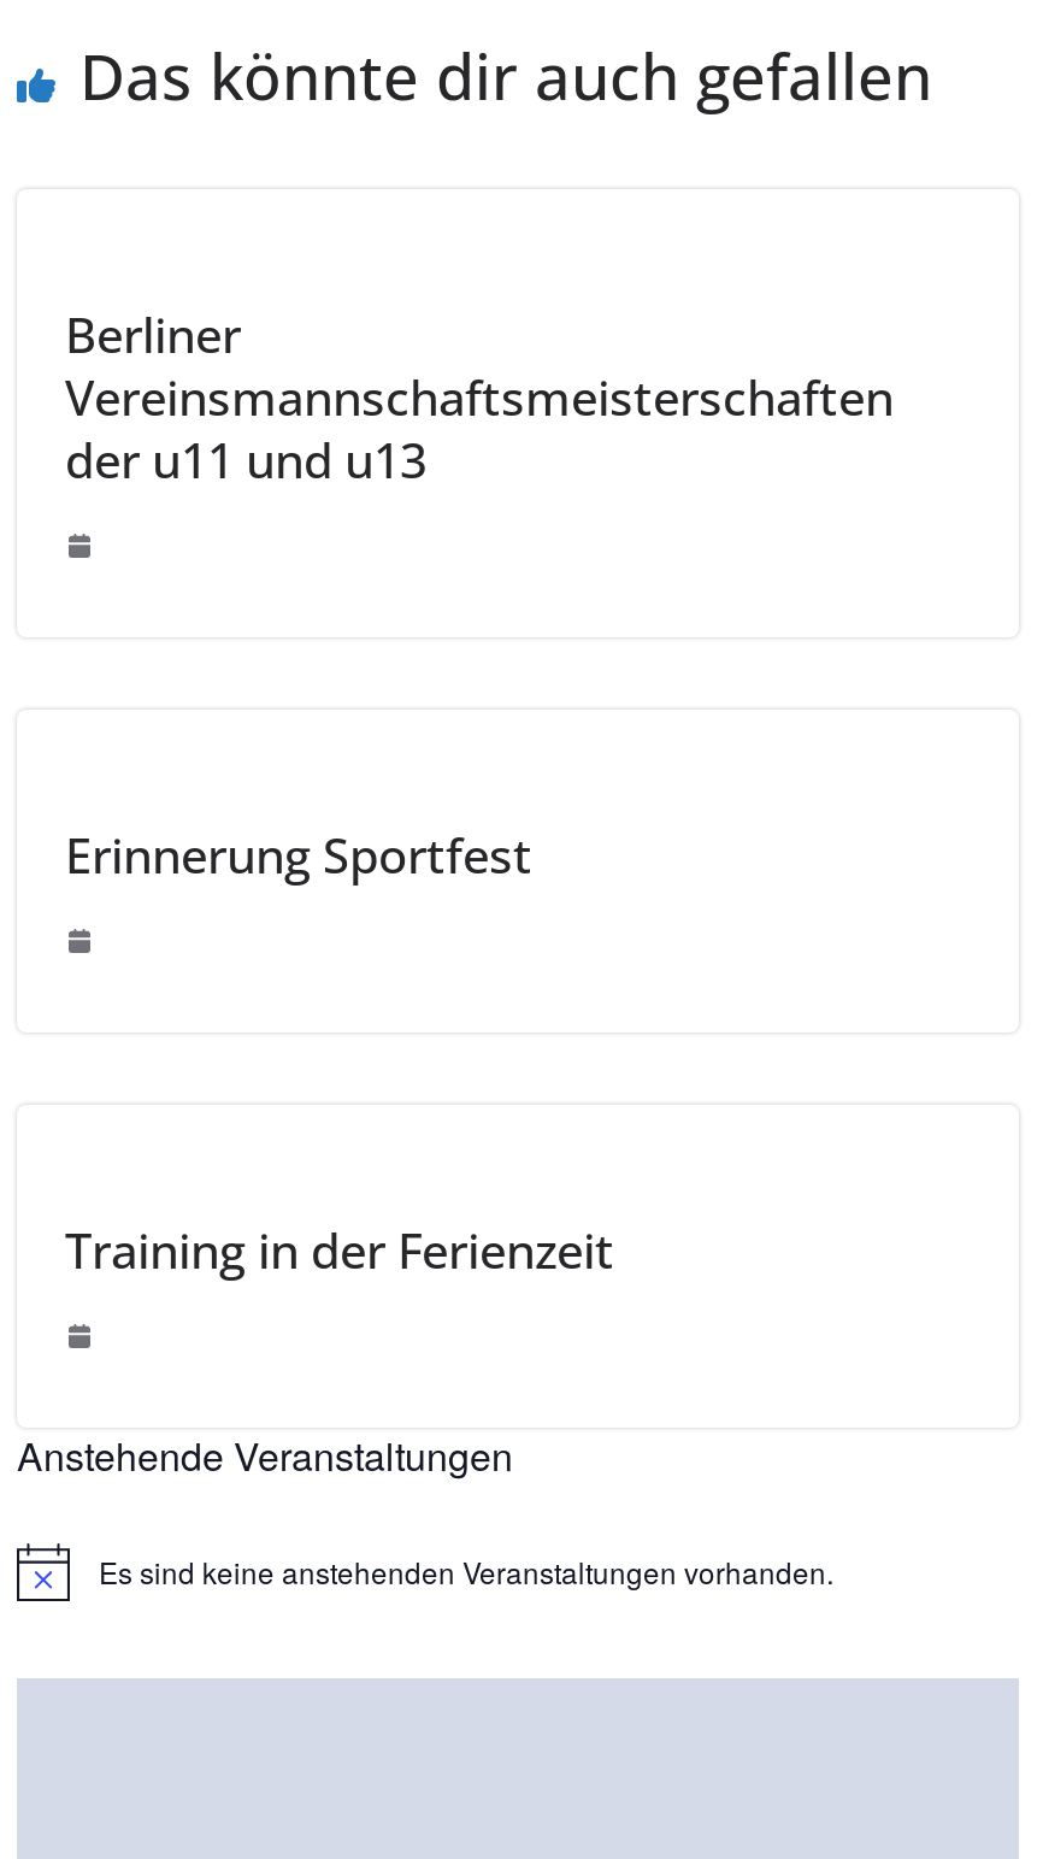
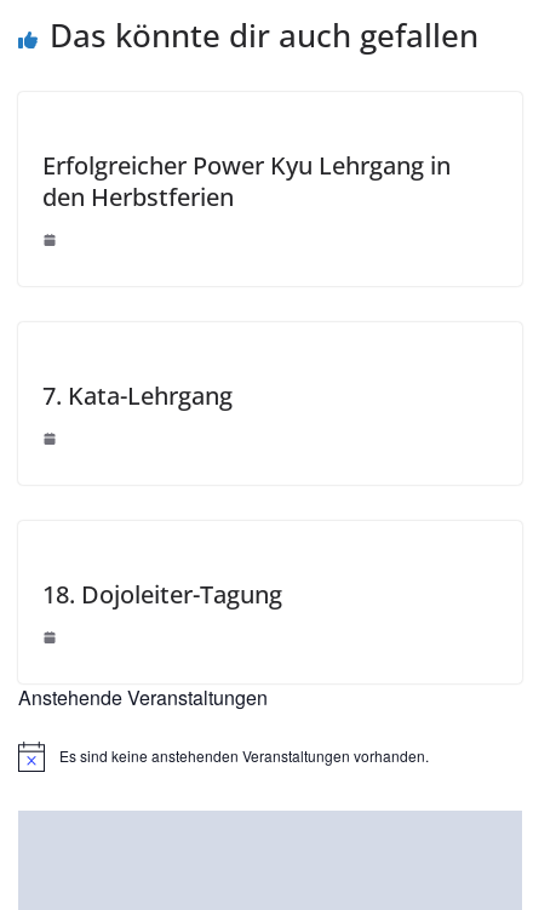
[65,302,894,493] Berliner | Vereinsmannschaftsmeisterschaften | der u11 und u13 -> [42,150,451,214] Erfolgreicher Power Kyu Lehrgang in | den Herbstferien
[65,823,532,888] Erinnerung Sportfest -> [42,380,233,412] 7. Kata-Lehrgang
[65,1218,614,1283] Training in der Ferienzeit -> [42,578,282,611] 18. Dojoleiter-Tagung

